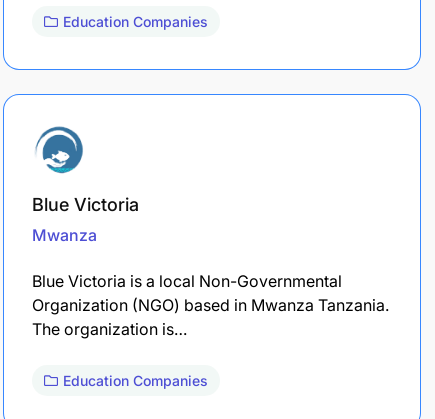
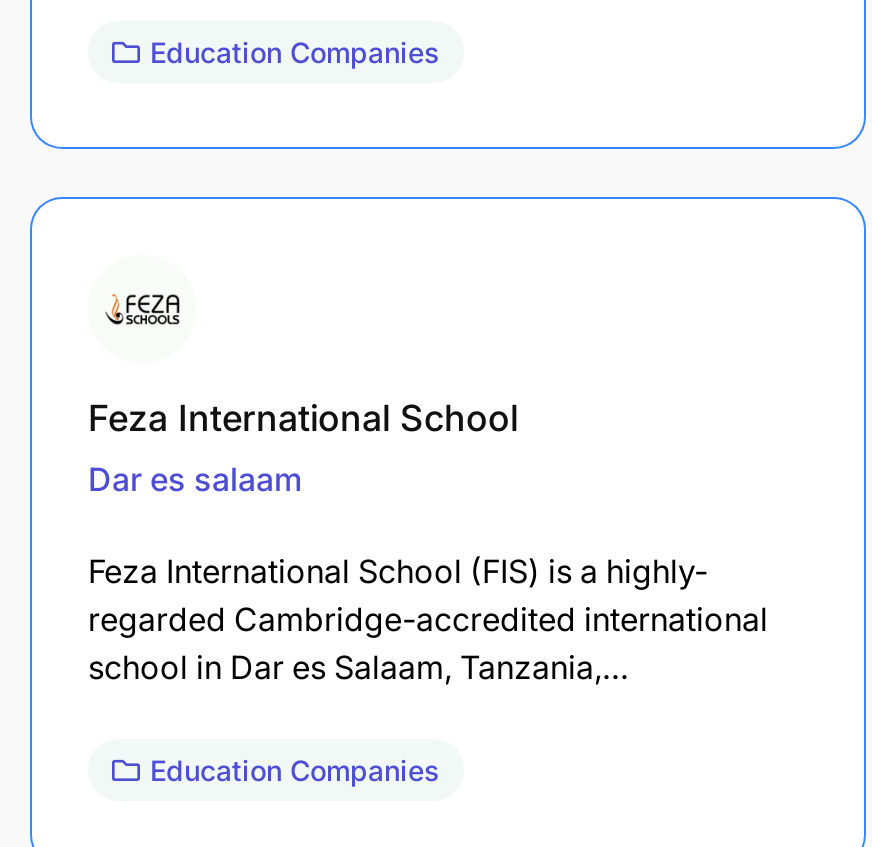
[32,125,139,215] [image] | Blue Victoria -> [88,261,518,438] [image] | Feza International School
[32,225,97,245] Mwanza -> [88,458,302,498] Dar es salaam
[32,271,389,339] Blue Victoria is a local Non-Governmental | Organization (NGO) based in Mwanza Tanzania. | The organization is… -> [88,550,768,686] Feza International School (FIS) is a highly- | regarded Cambridge-accredited international | school in Dar es Salaam, Tanzania,…

